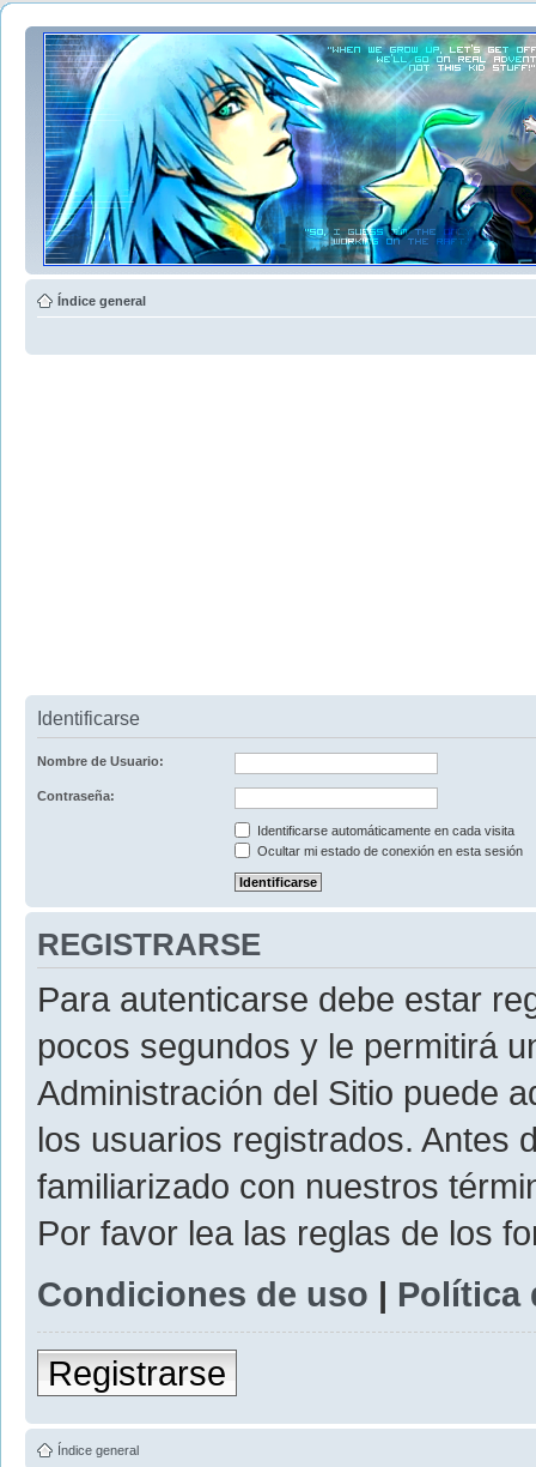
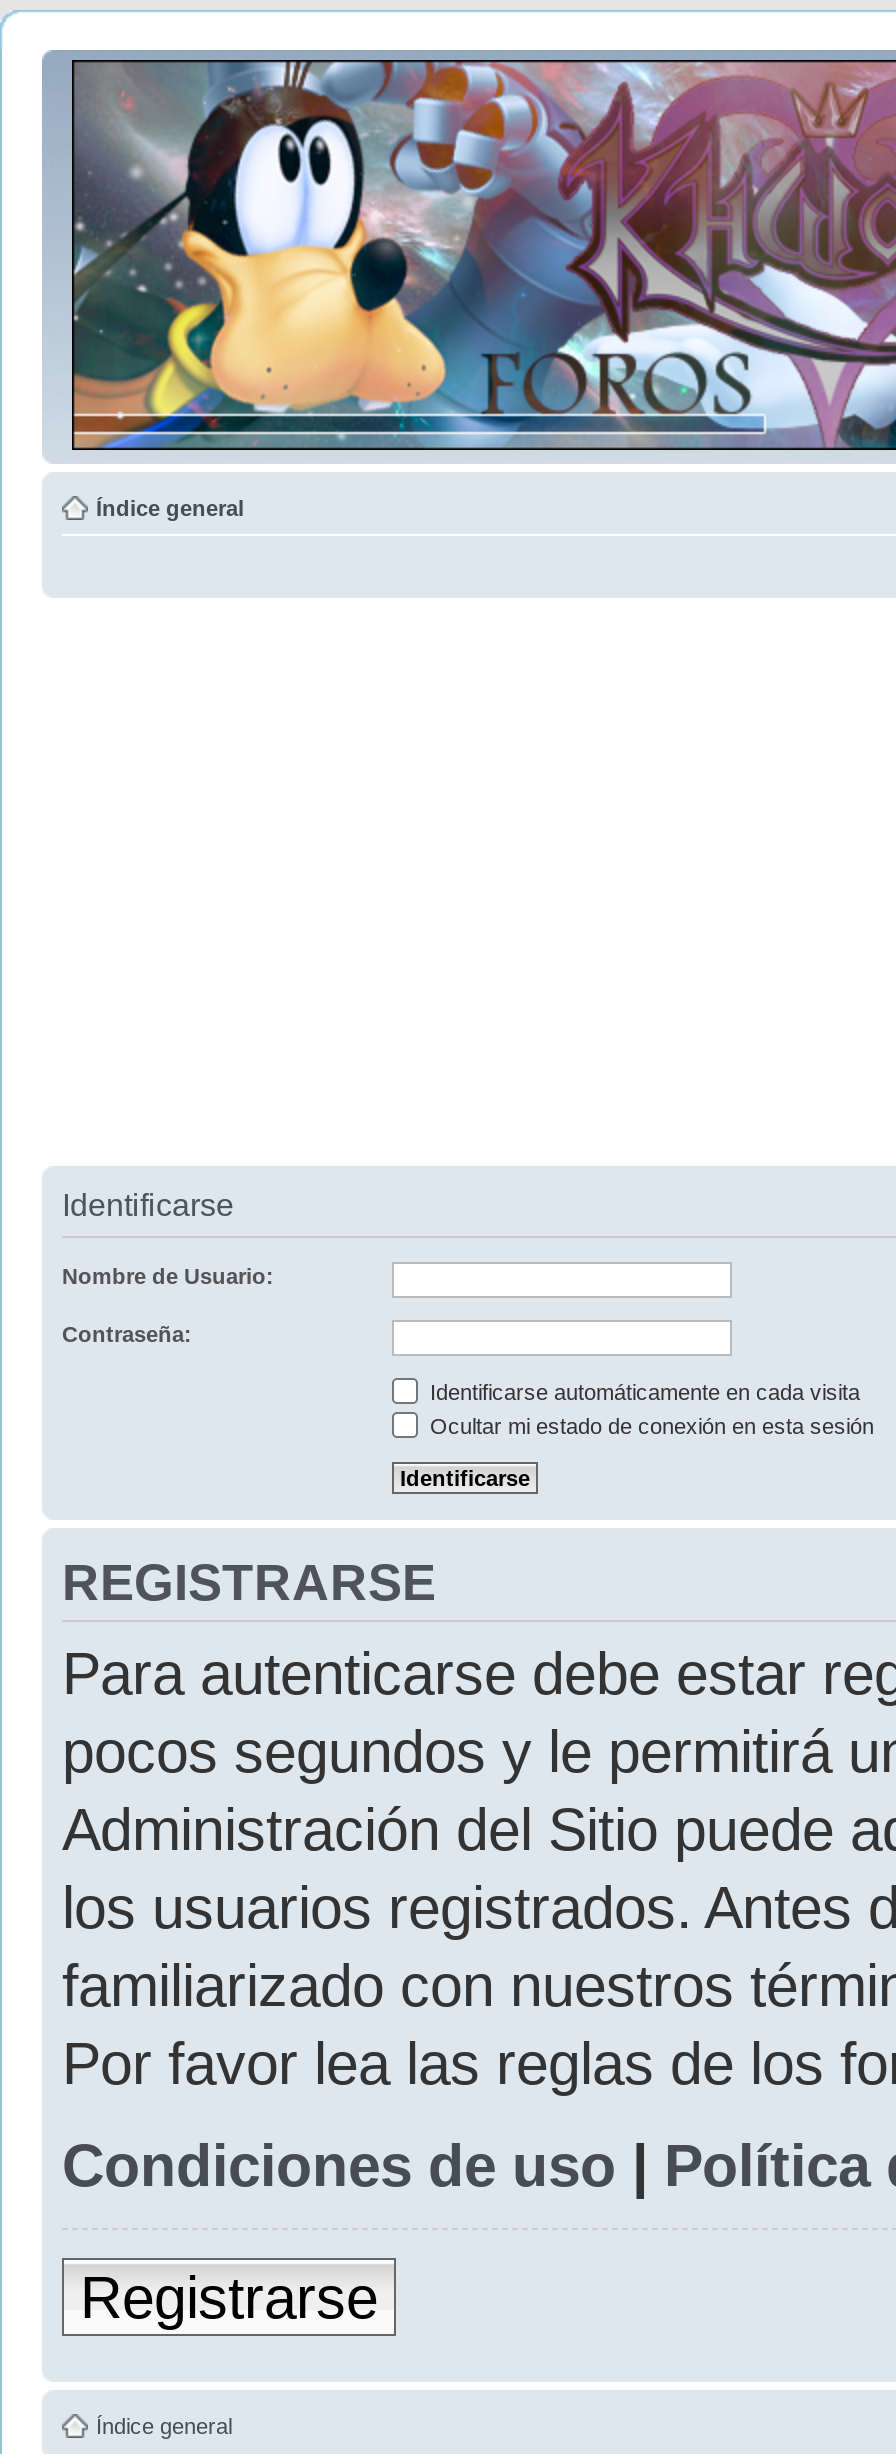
[42,32,532,267] [image] -> [70,58,890,452] [image]

